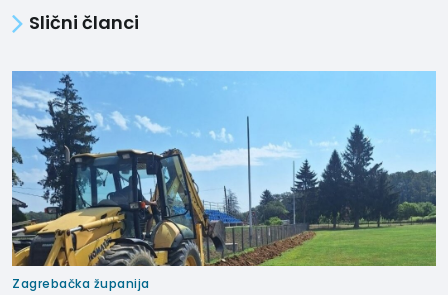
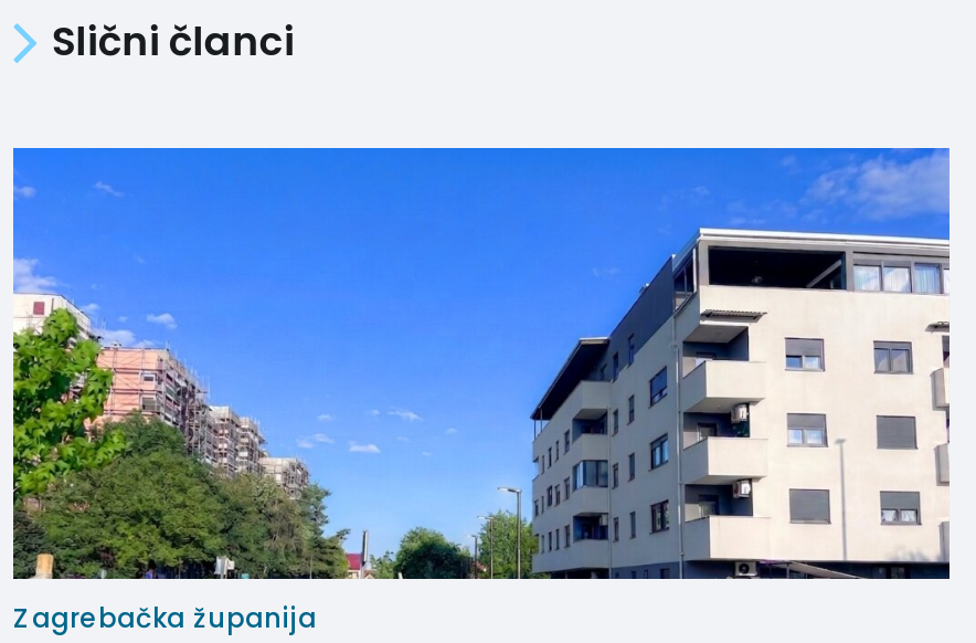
[11,71,437,267] [image] -> [11,148,952,581] [image]

